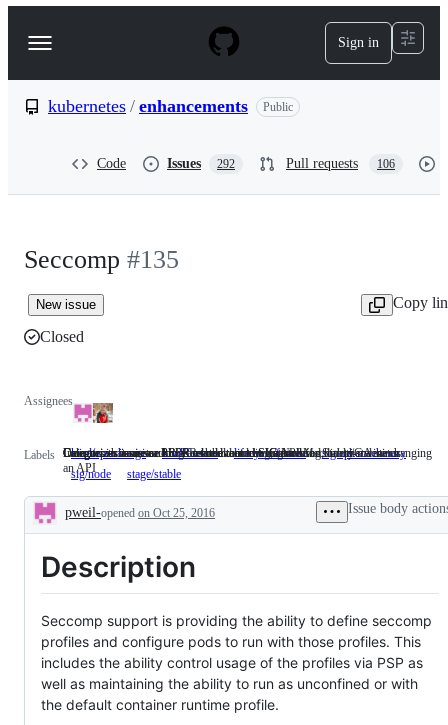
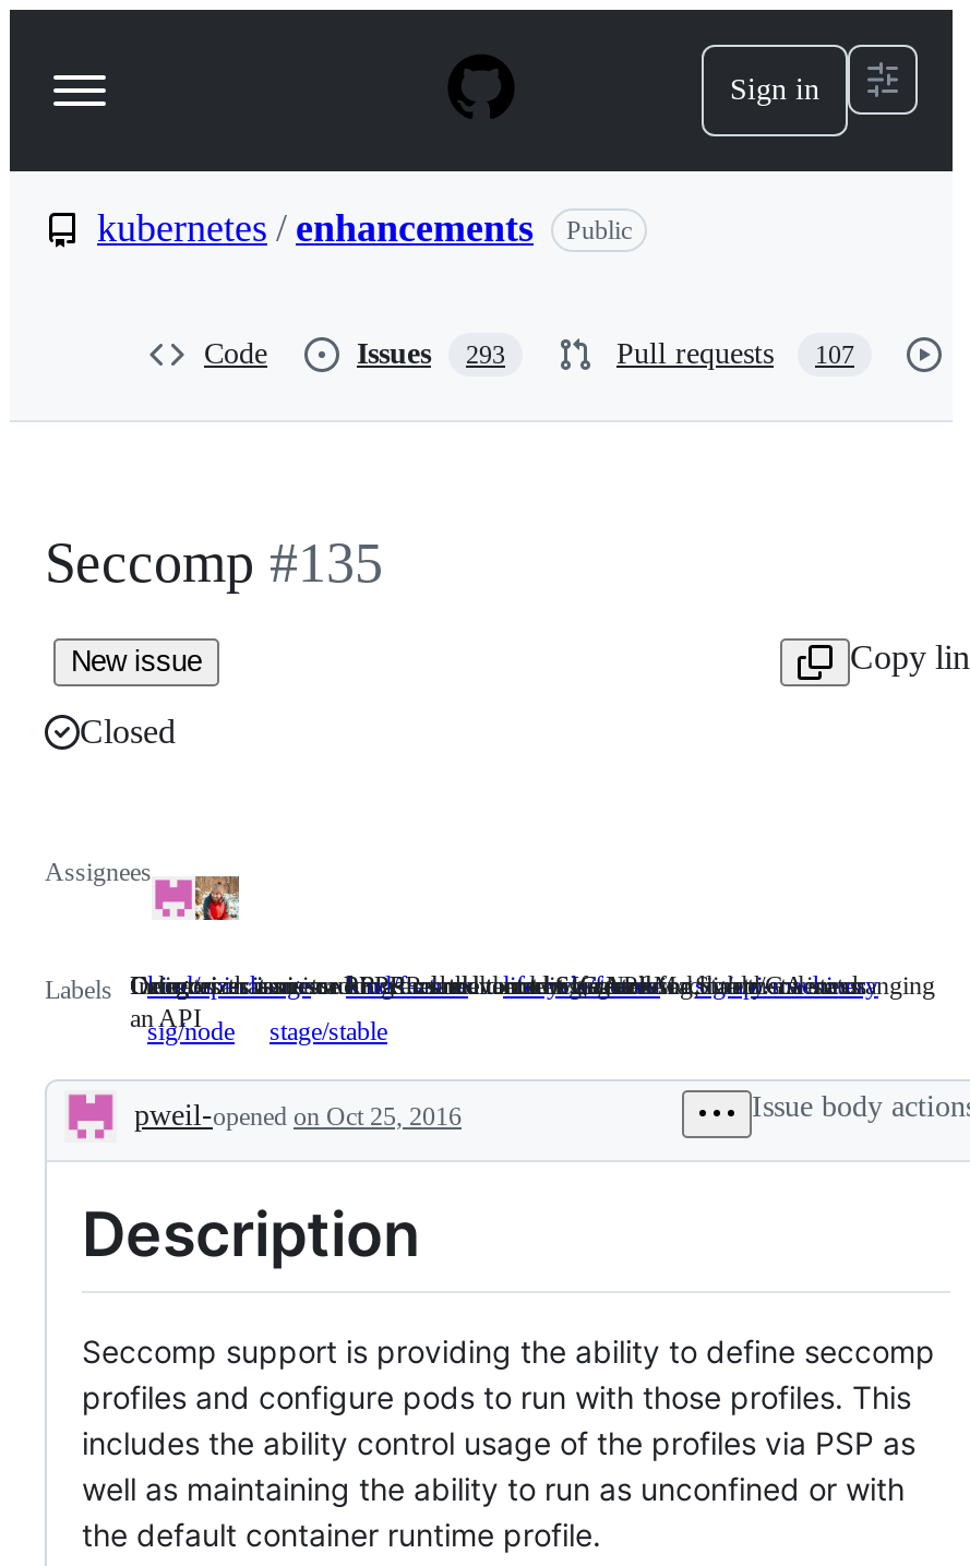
[167,156,235,171] Issues 292 -> [357,337,505,370] Issues 293
[286,156,395,171] Pull requests 106 -> [616,337,854,370] Pull requests 107

